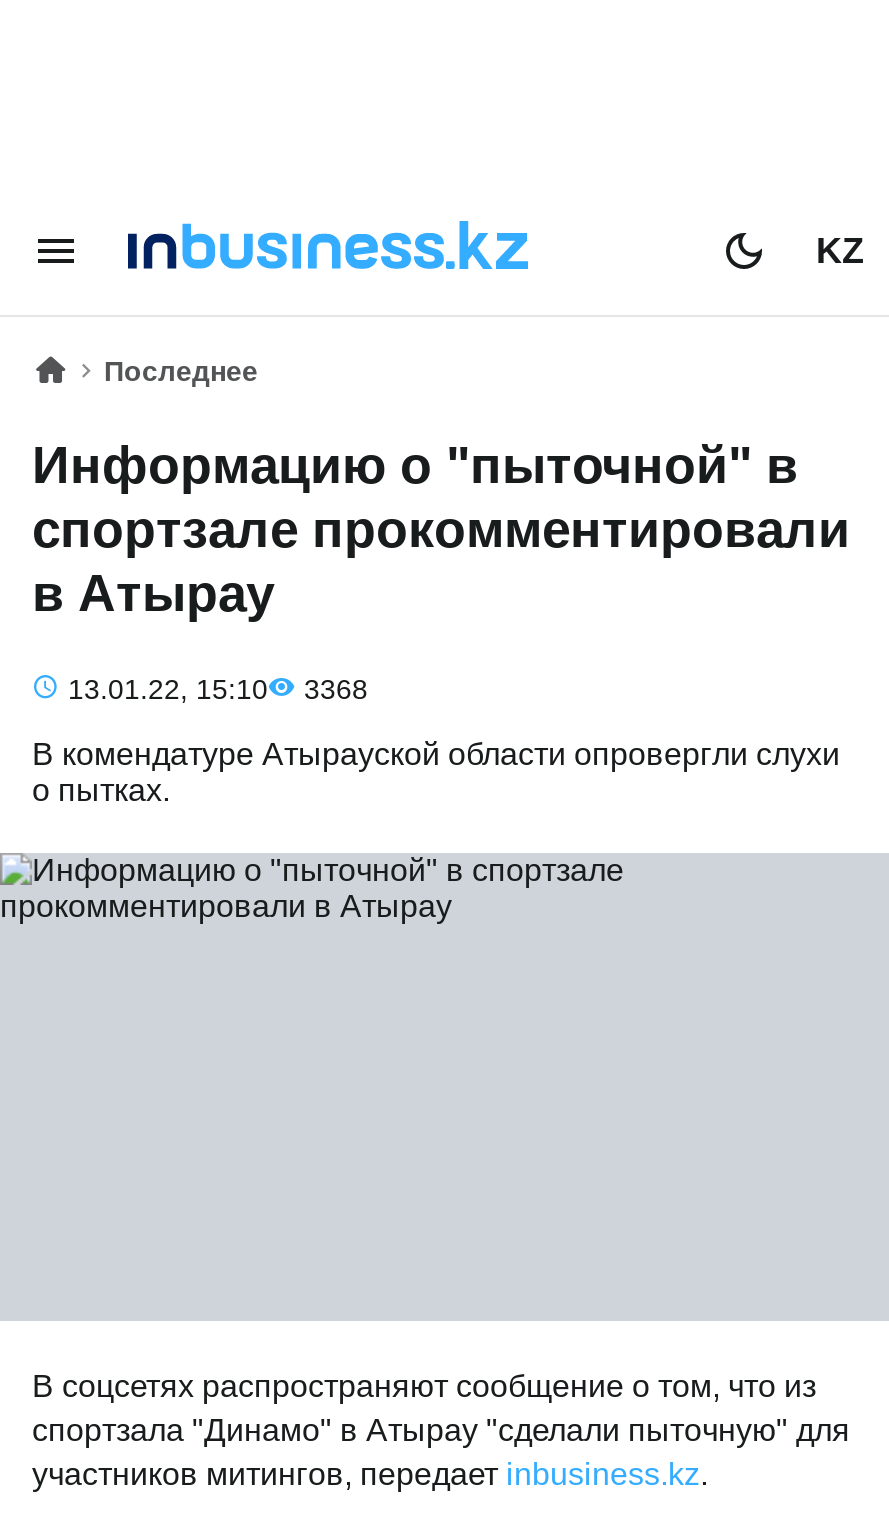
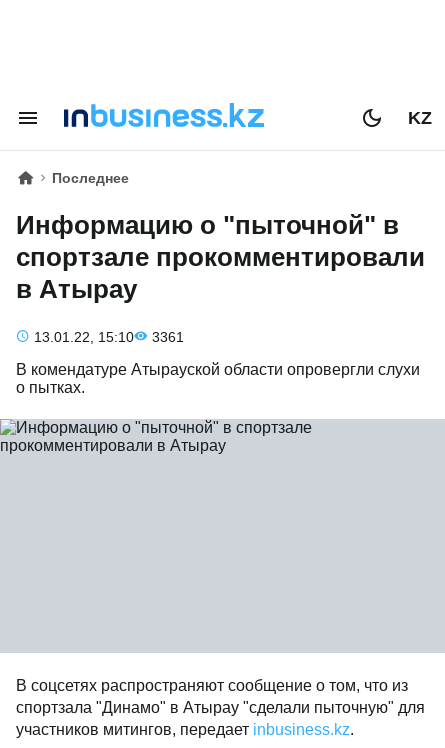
[68,673,368,705] 13.01.22, 15:10 3368 -> [34,329,184,345] 13.01.22, 15:10 3361

